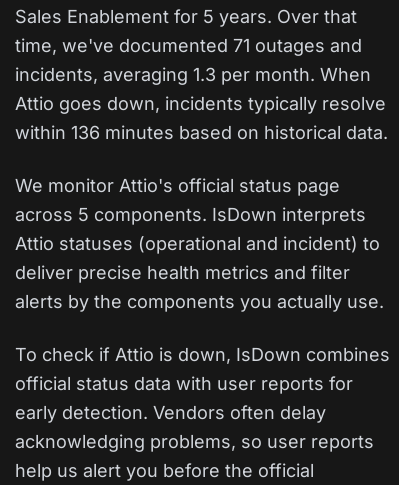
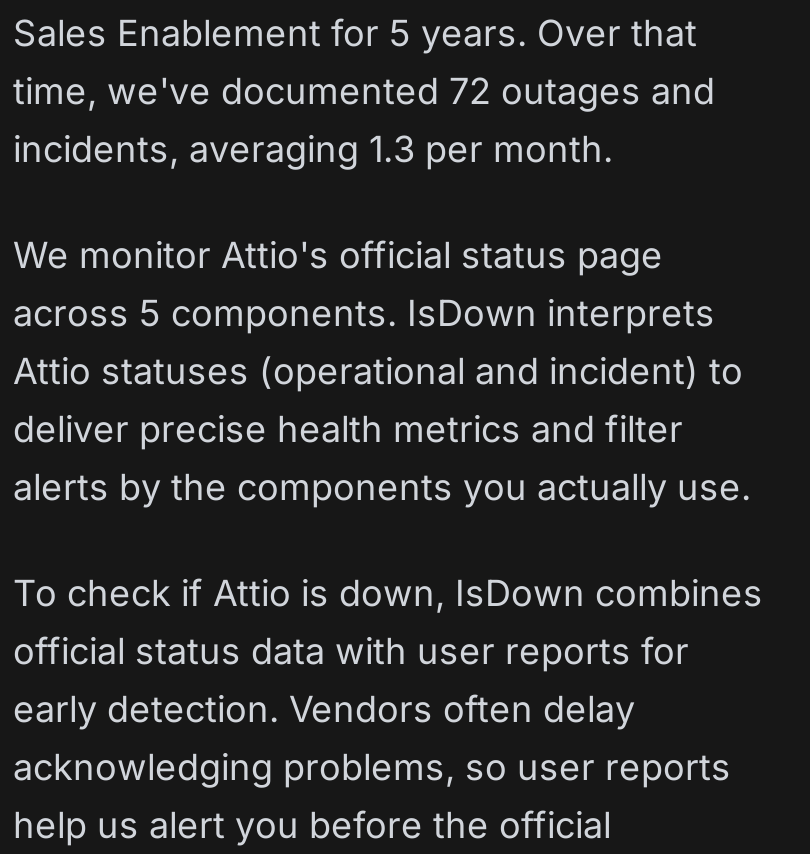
[15,35,388,143] time, we've documented 71 outages and | incidents, averaging 1.3 per month. When | Attio goes down, incidents typically resolve | within 136 minutes based on historical data. -> [13,70,715,170] time, we've documented 72 outages and | incidents, averaging 1.3 per month.

